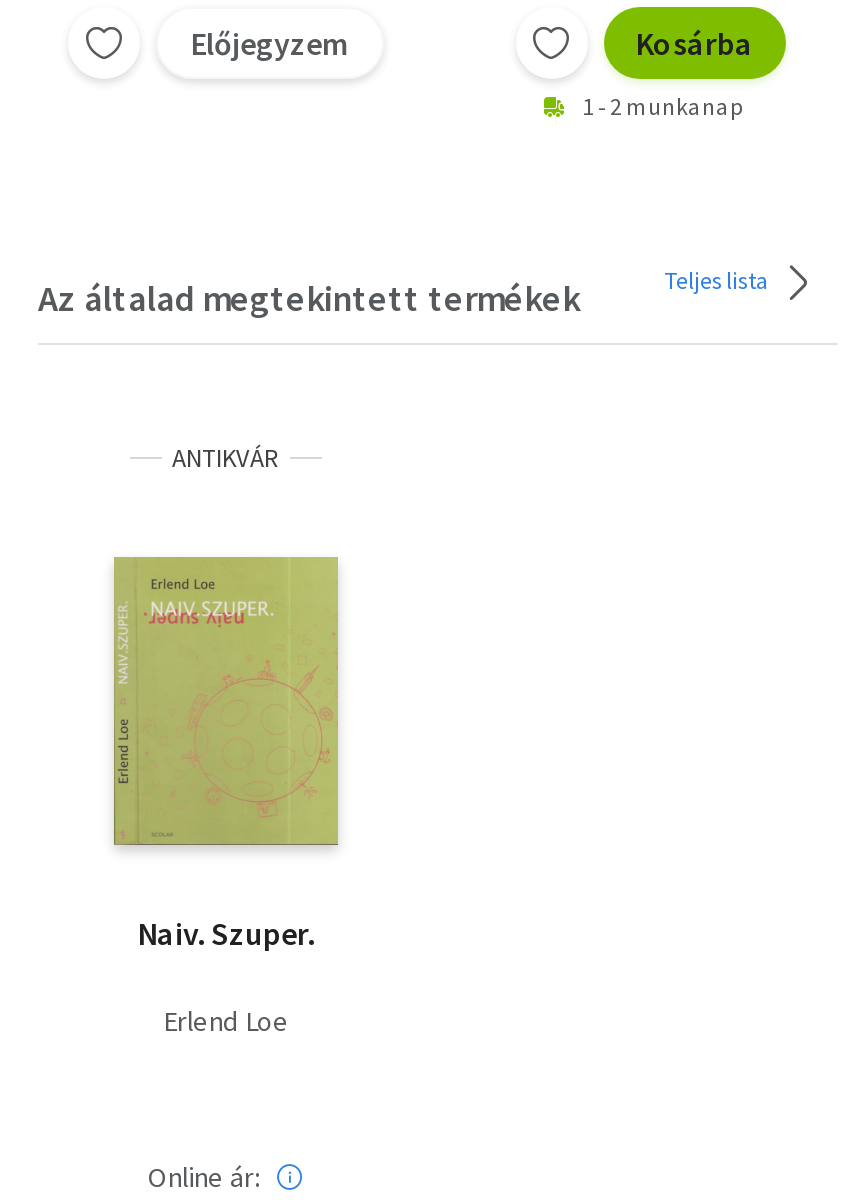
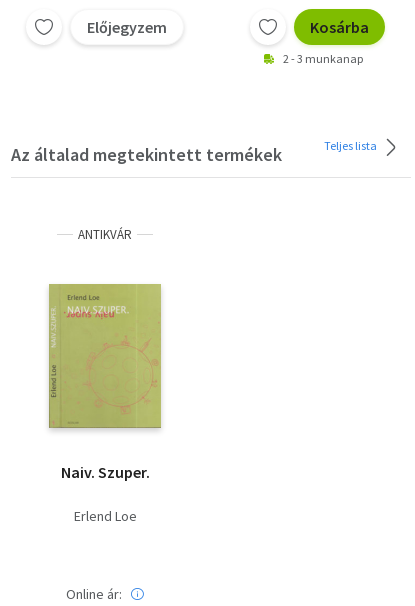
[582,91,742,121] 1 - 2 munkanap -> [283,51,363,66] 2 - 3 munkanap

